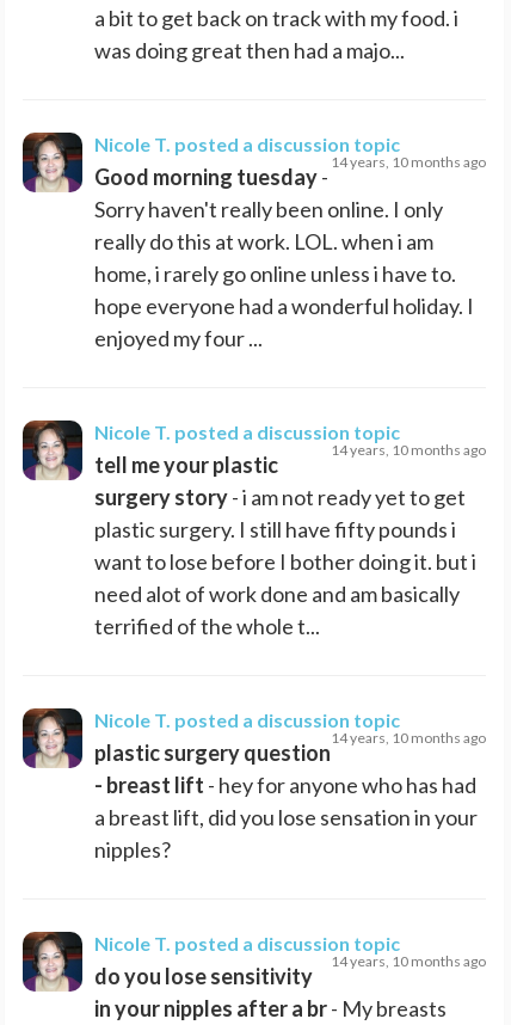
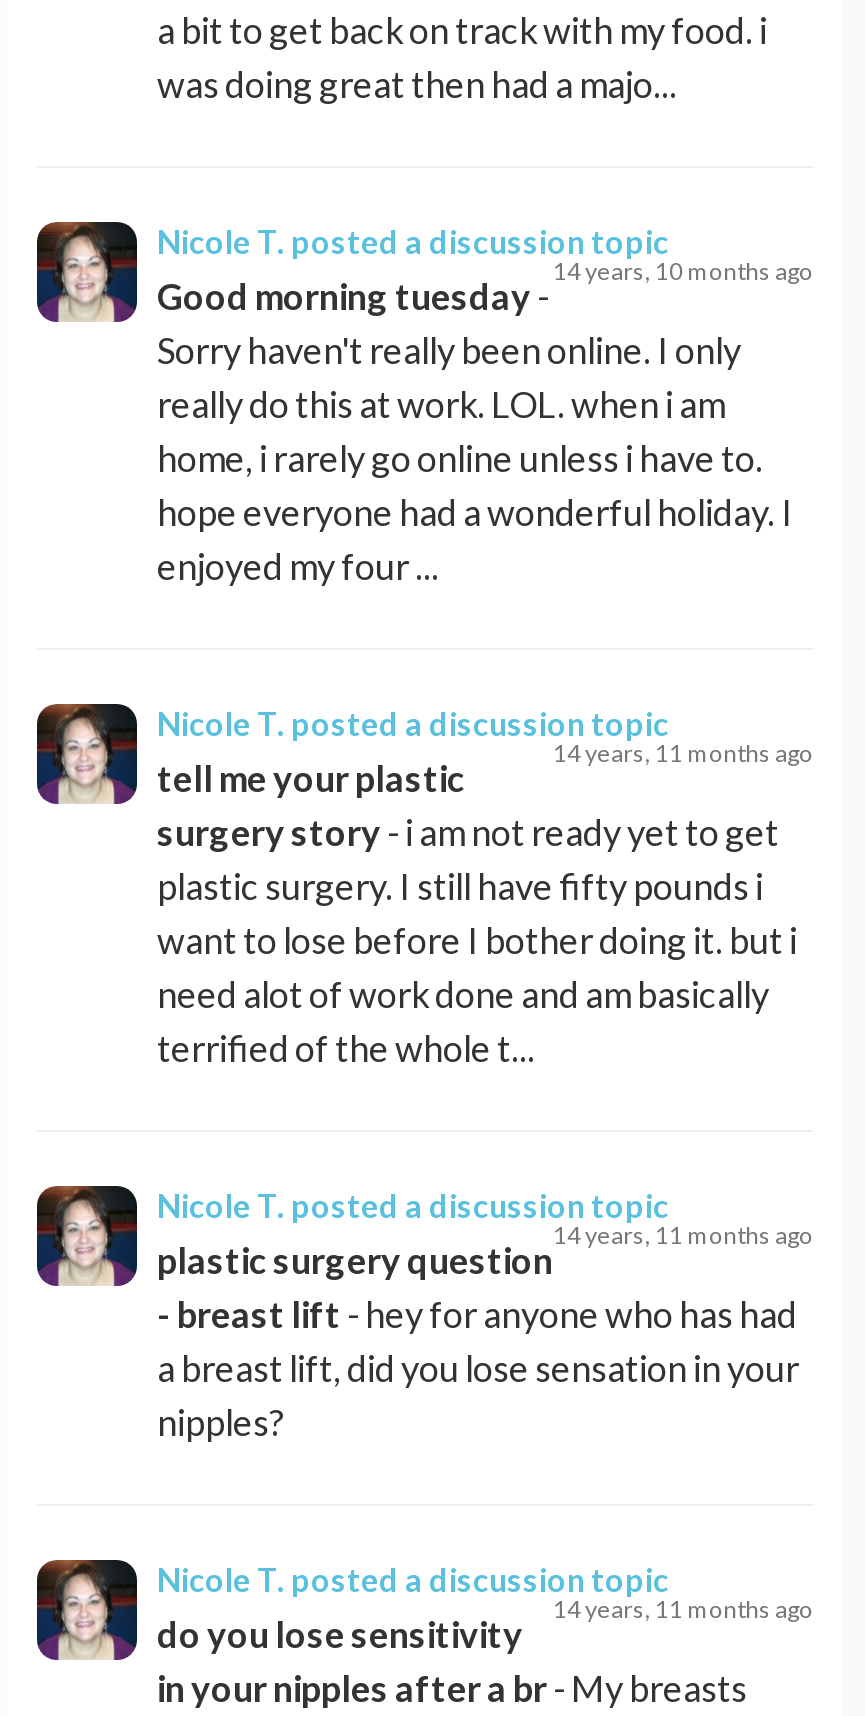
[331,440,486,458] 14 years, 10 months ago -> [553,737,813,767] 14 years, 11 months ago
[331,728,486,746] 14 years, 10 months ago -> [553,1219,813,1249] 14 years, 11 months ago
[331,952,486,969] 14 years, 10 months ago -> [553,1593,813,1623] 14 years, 11 months ago

